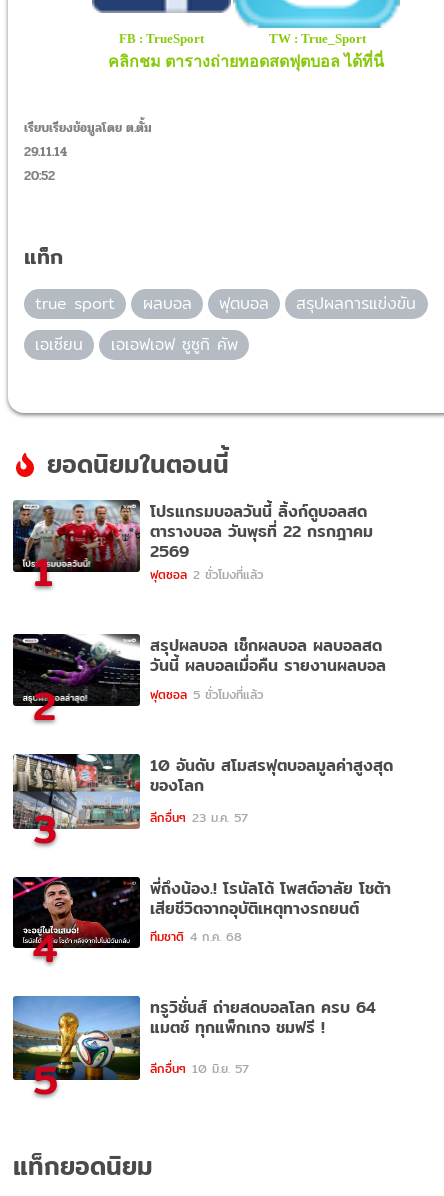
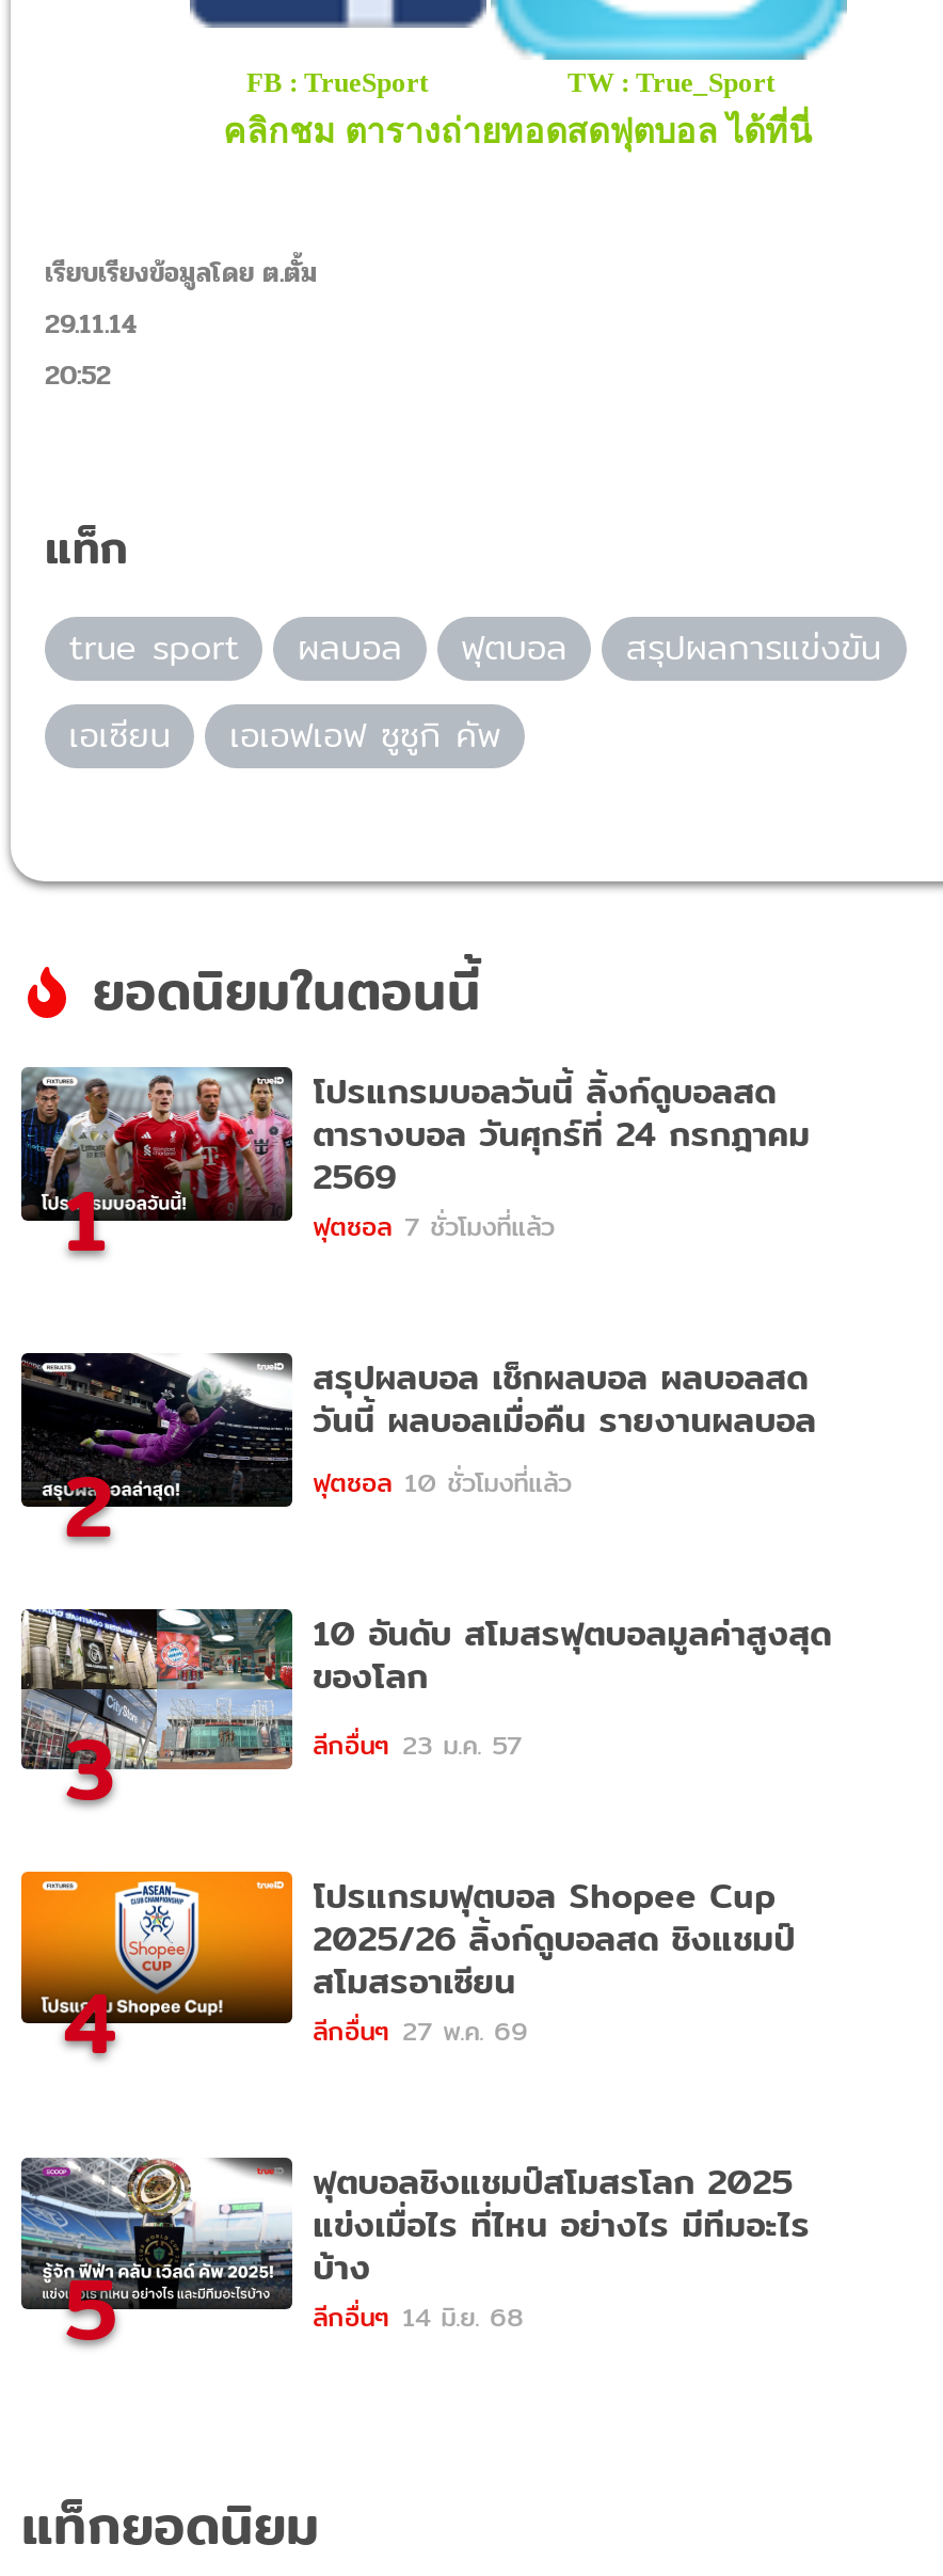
[150,519,373,544] ตารางบอล วันพุธที่ 22 กรกฎาคม -> [313,1109,810,1162] ตารางบอล วันศุกร์ที่ 24 กรกฎาคม
[150,565,263,584] ฟุตซอล 2 ชั่วโมงที่แล้ว -> [313,1207,554,1247] ฟุตซอล 7 ชั่วโมงที่แล้ว
[150,685,263,704] ฟุตซอล 5 ชั่วโมงที่แล้ว -> [313,1461,571,1502] ฟุตซอล 10 ชั่วโมงที่แล้ว
[12,876,391,949] [image] | พี่ถึงน้อง.! โรนัลโด้ โพสต์อาลัย โชต้า | เสียชีวิตจากอุบัติเหตุทางรถยนต์ | ทีมชาติ 4 ก.ค. 68 -> [19,1869,795,2050] [image] | โปรแกรมฟุตบอล Shopee Cup | 2025/26 ลิ้งก์ดูบอลสด ชิงแชมป์ | สโมสรอาเซียน | ลีกอื่นๆ 27 พ.ค. 69
[12,995,376,1081] [image] | ทรูวิชั่นส์ ถ่ายสดบอลโลก ครบ 64 | แมตช์ ทุกแพ็กเกจ ชมฟรี ! | ลีกอื่นๆ 10 มิ.ย. 57 -> [19,2130,810,2336] [image] | ฟุตบอลชิงแชมป์สโมสรโลก 2025 | แข่งเมื่อไร ที่ไหน อย่างไร มีทีมอะไร | บ้าง | ลีกอื่นๆ 14 มิ.ย. 68

